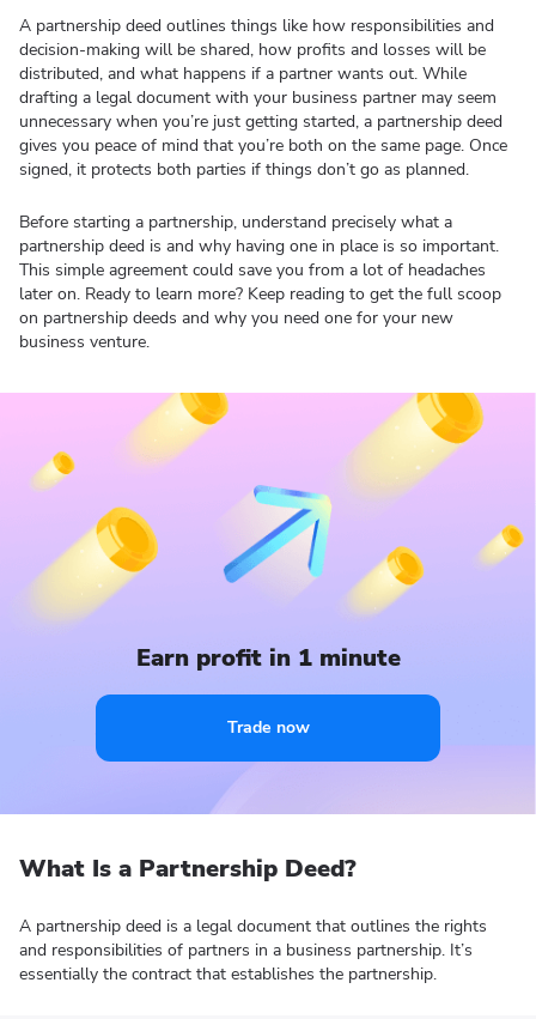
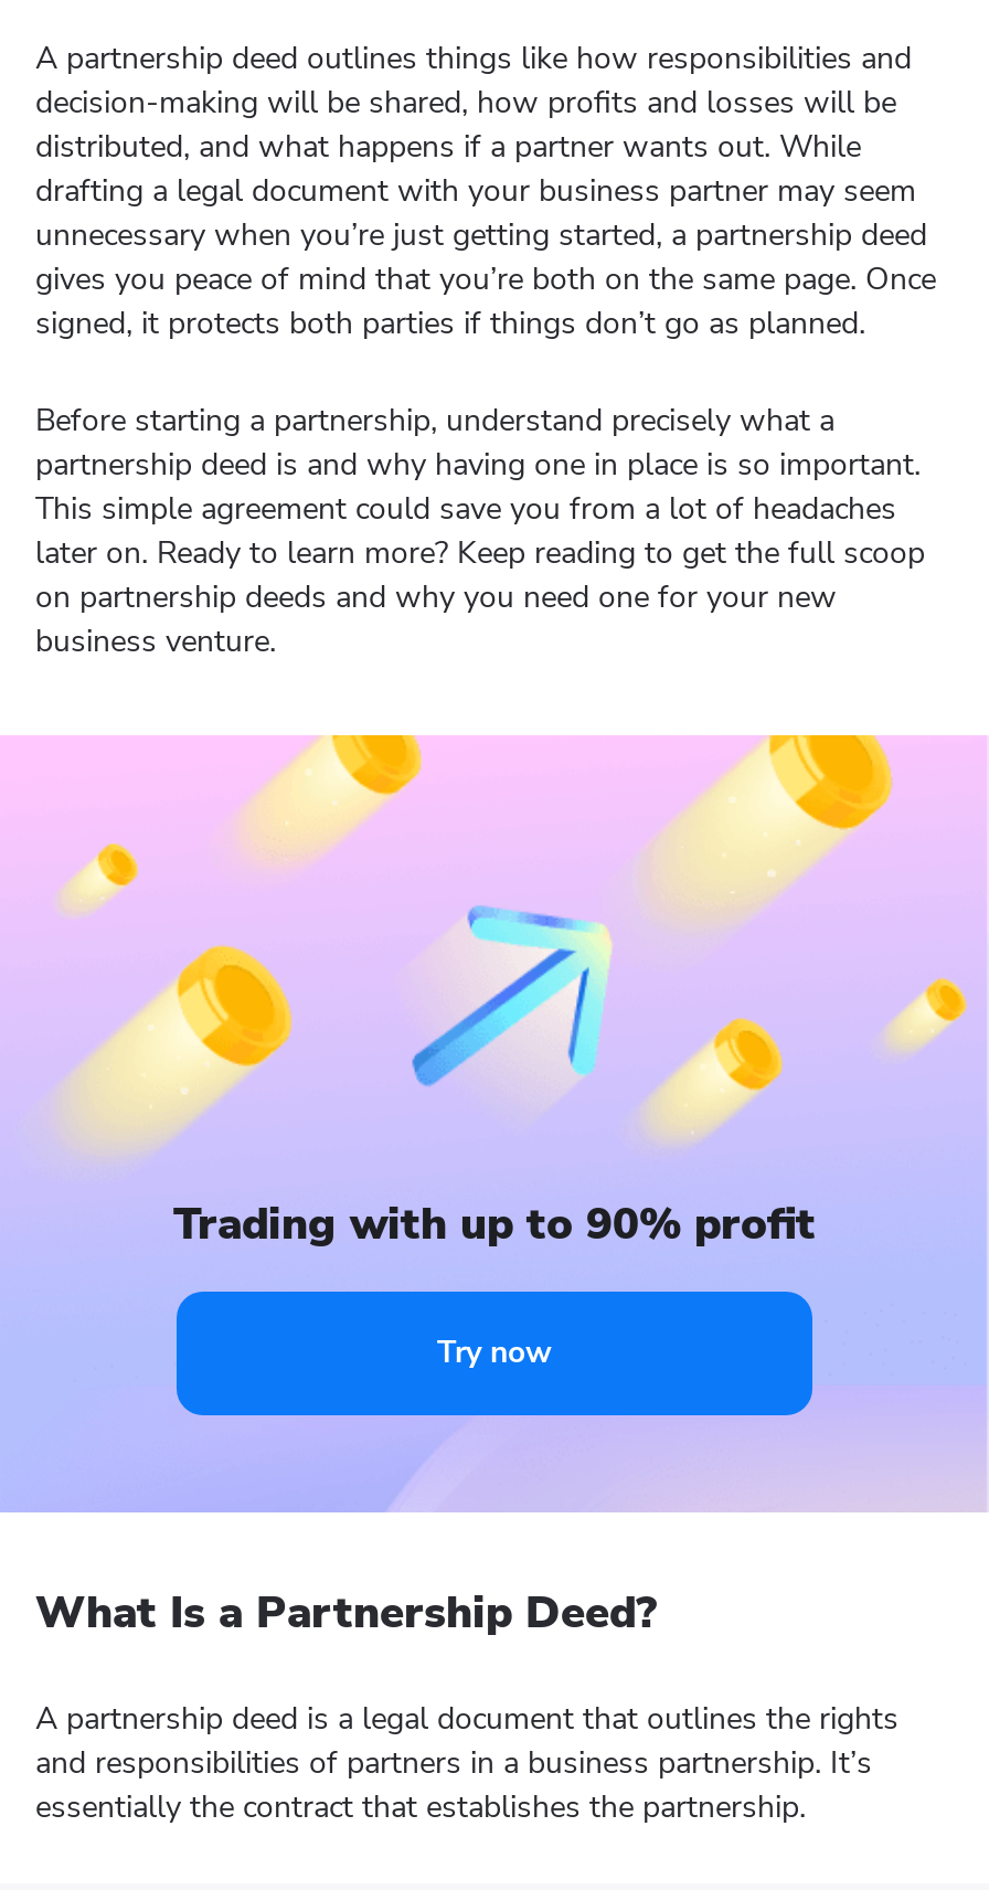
[136,642,400,674] Earn profit in 1 minute -> [173,1194,816,1254] Trading with up to 90% profit
[227,716,309,739] Trade now -> [437,1331,552,1373] Try now

